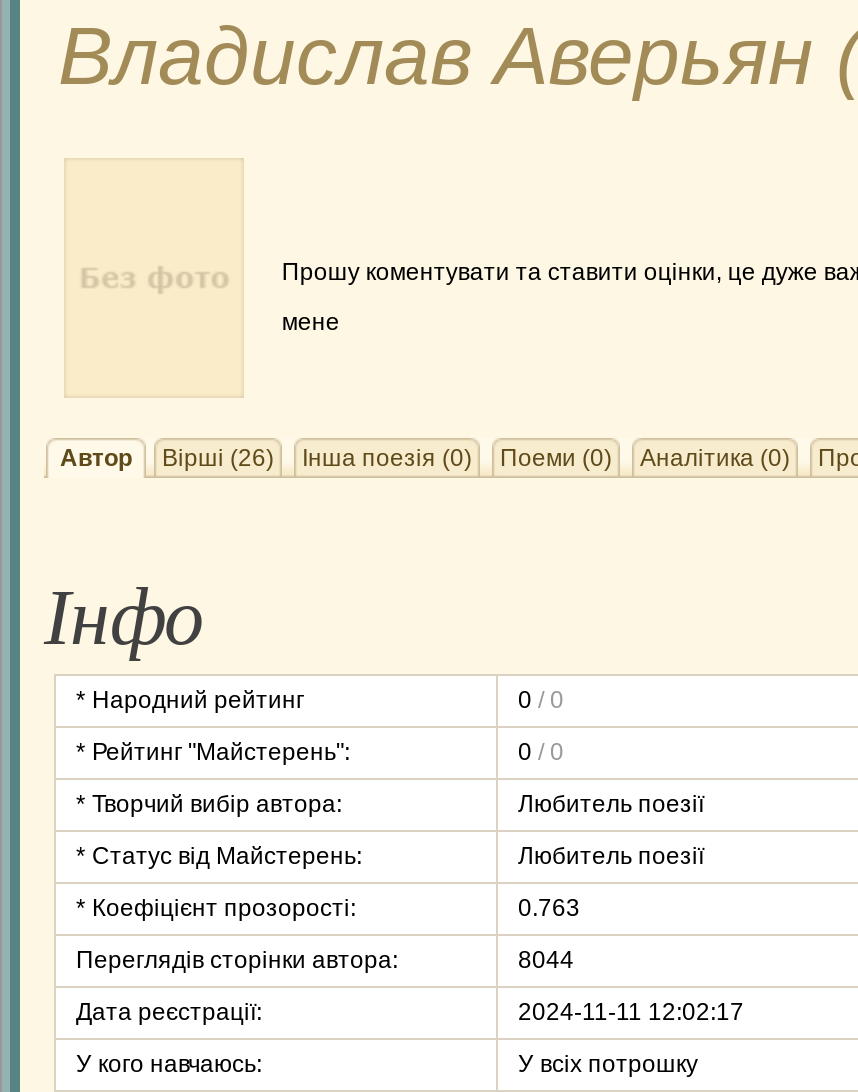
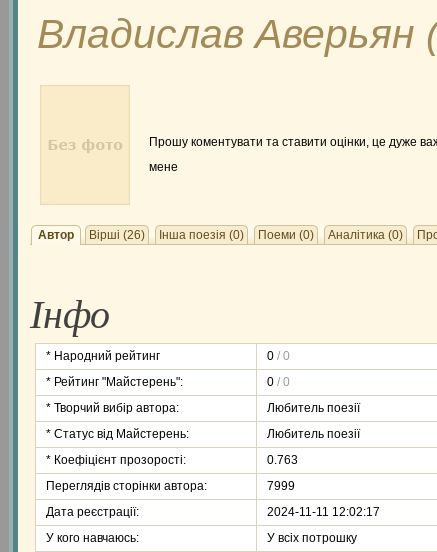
[518,946,574,974] 8044 -> [267,479,295,493] 7999

